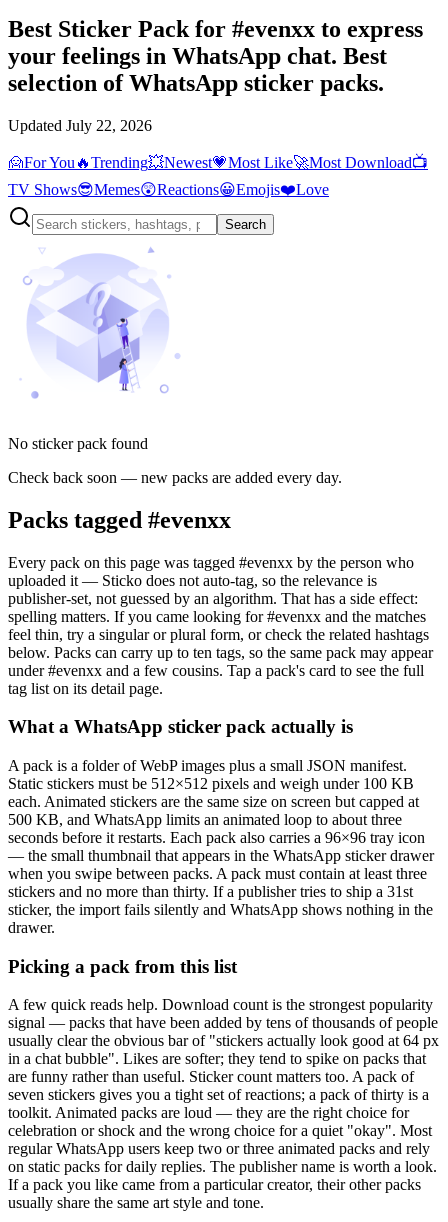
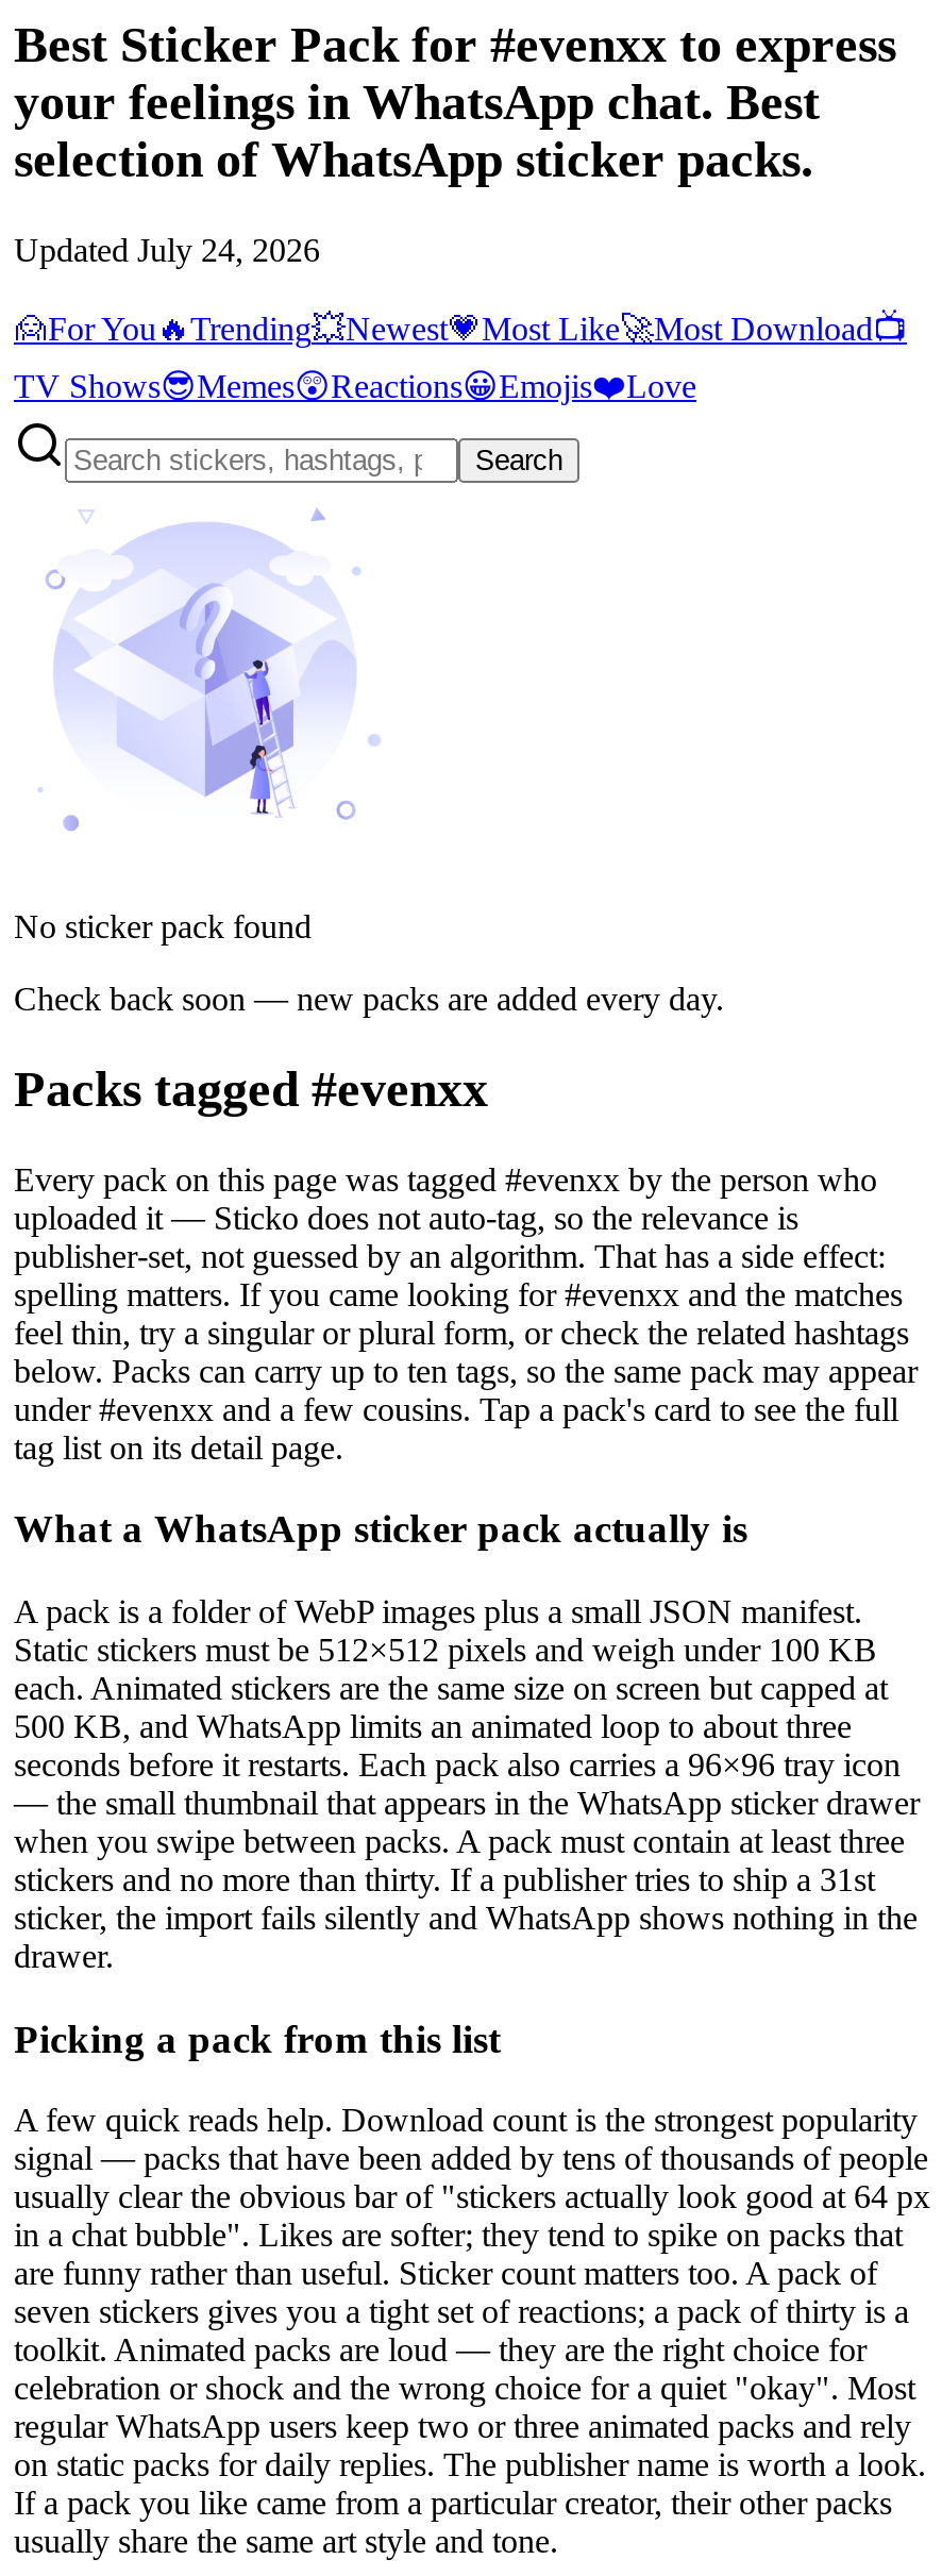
[8,117,152,134] Updated July 22, 2026 -> [14,231,320,268] Updated July 24, 2026

